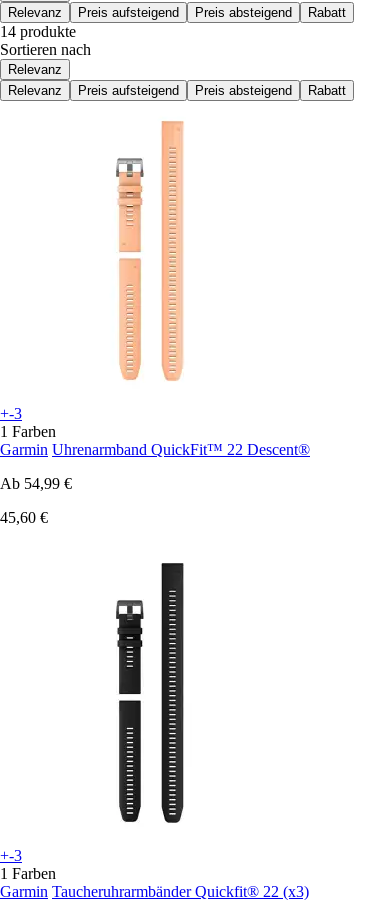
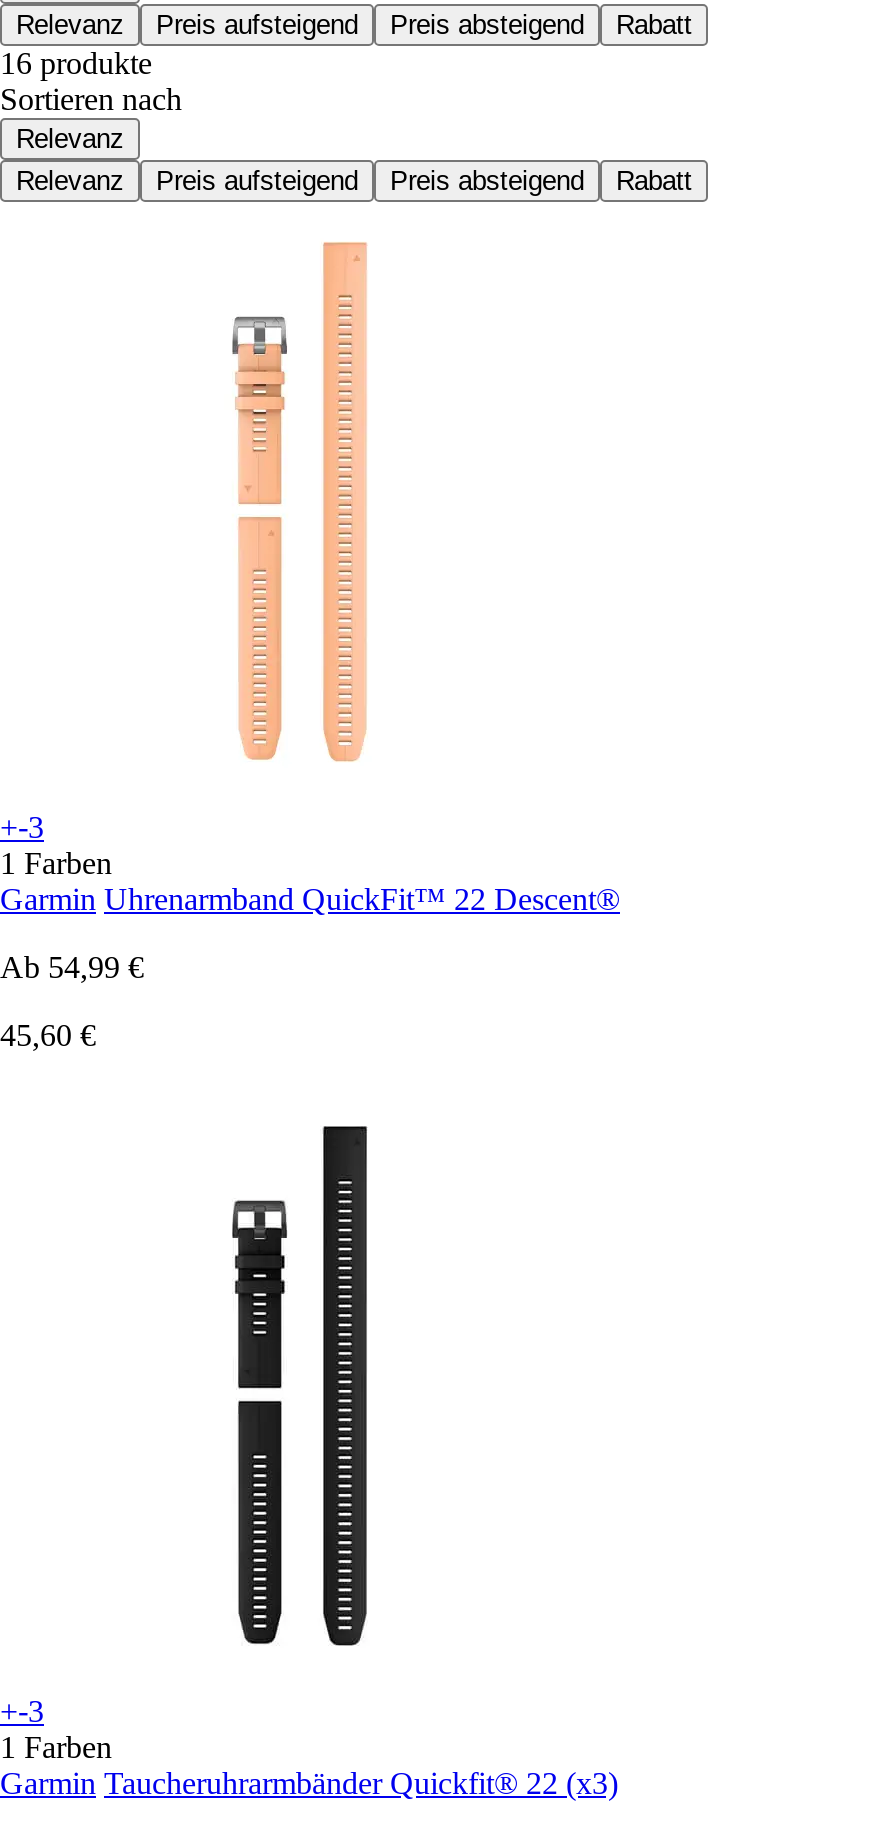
[0,23,76,40] 14 produkte -> [0,45,152,79] 16 produkte

